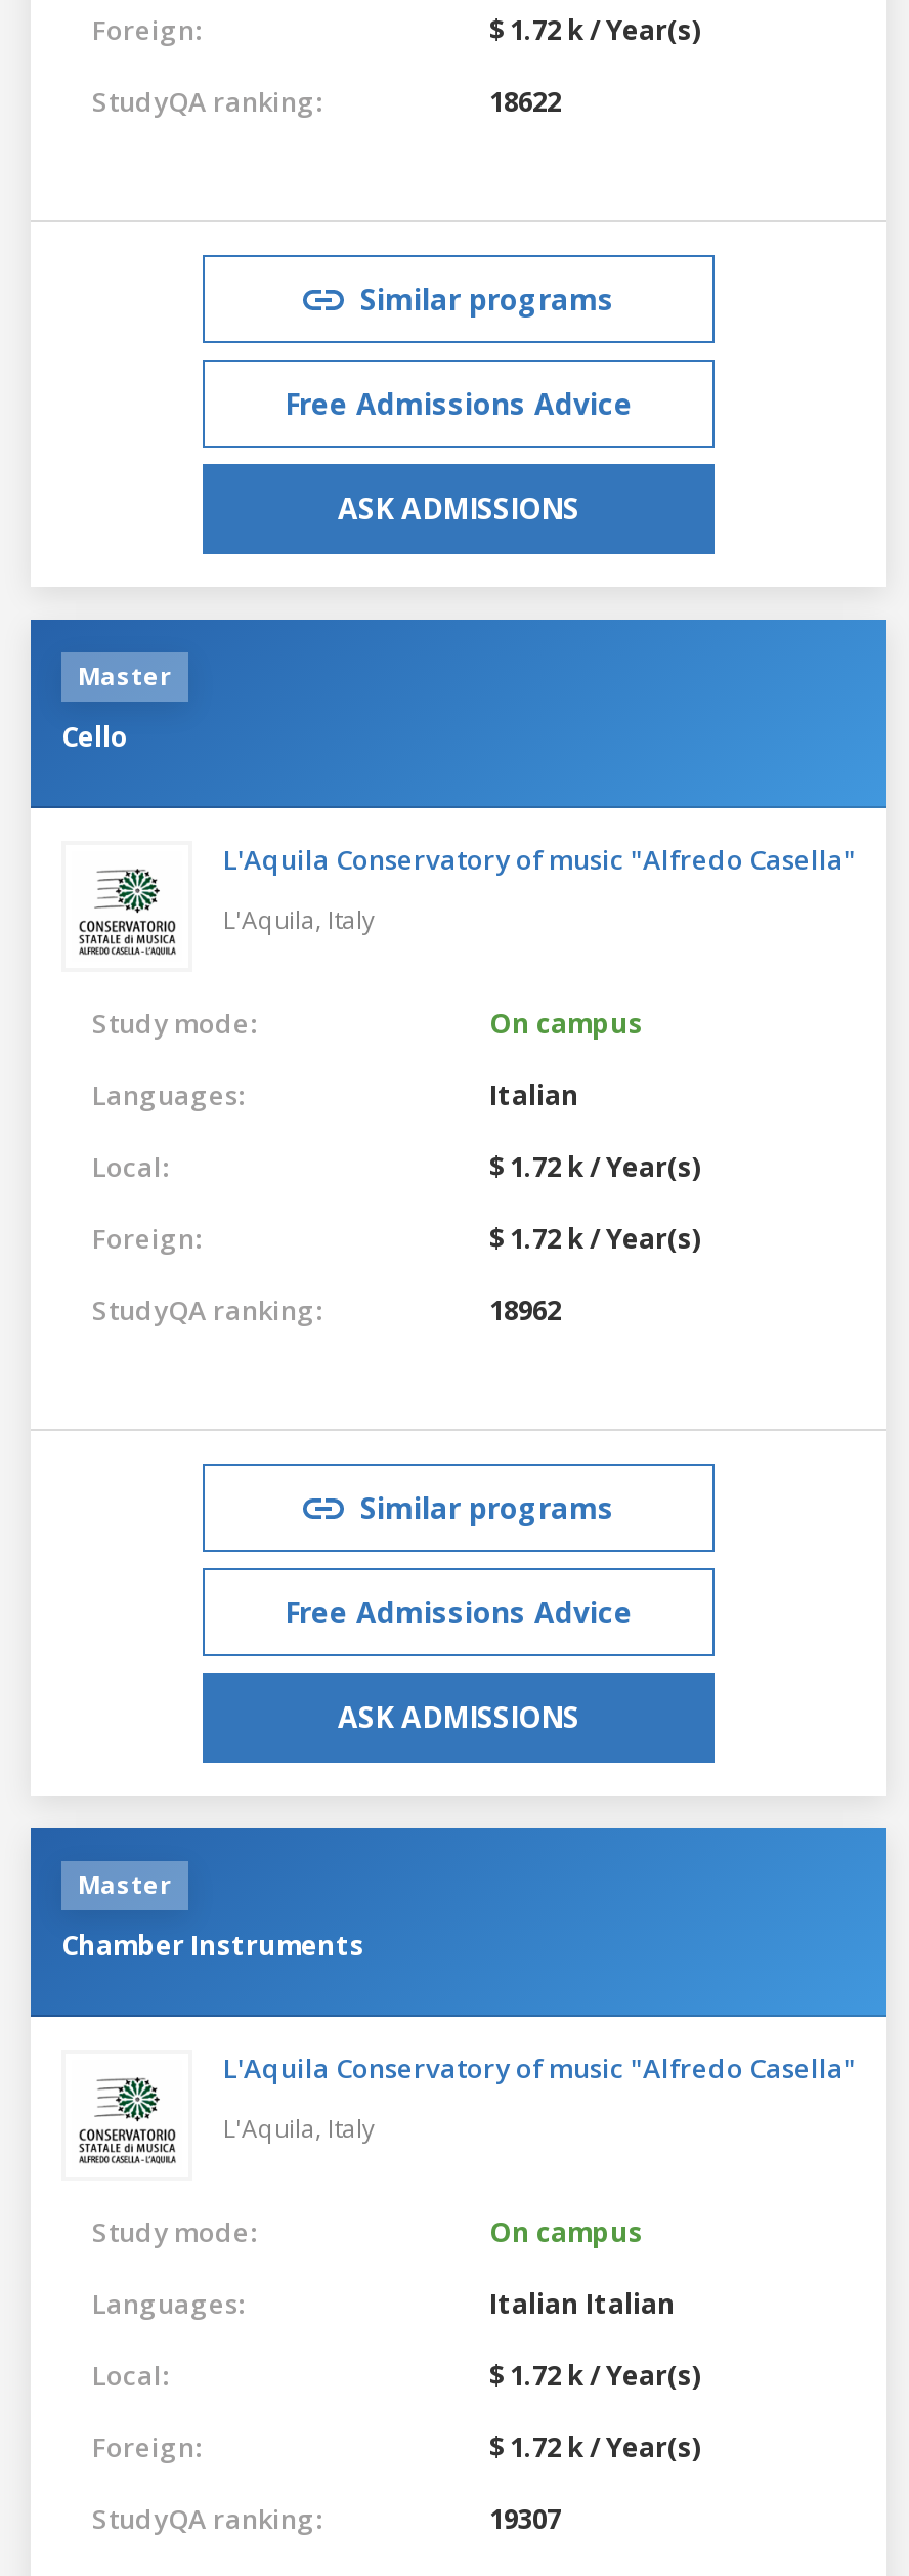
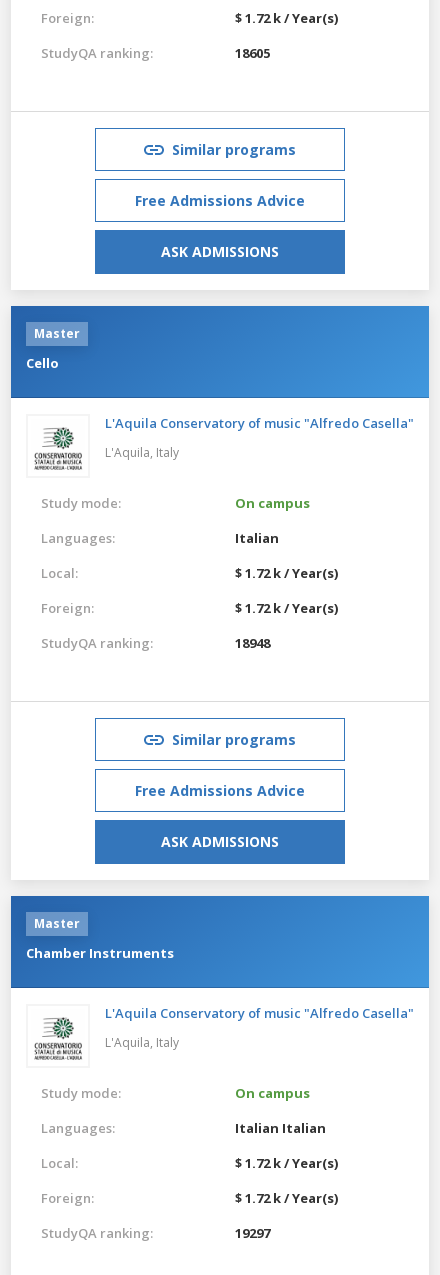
[489,83,561,119] 18622 -> [235,44,270,62] 18605
[489,1291,561,1328] 18962 -> [235,634,270,652] 18948
[489,2500,561,2537] 19307 -> [235,1224,270,1242] 19297

